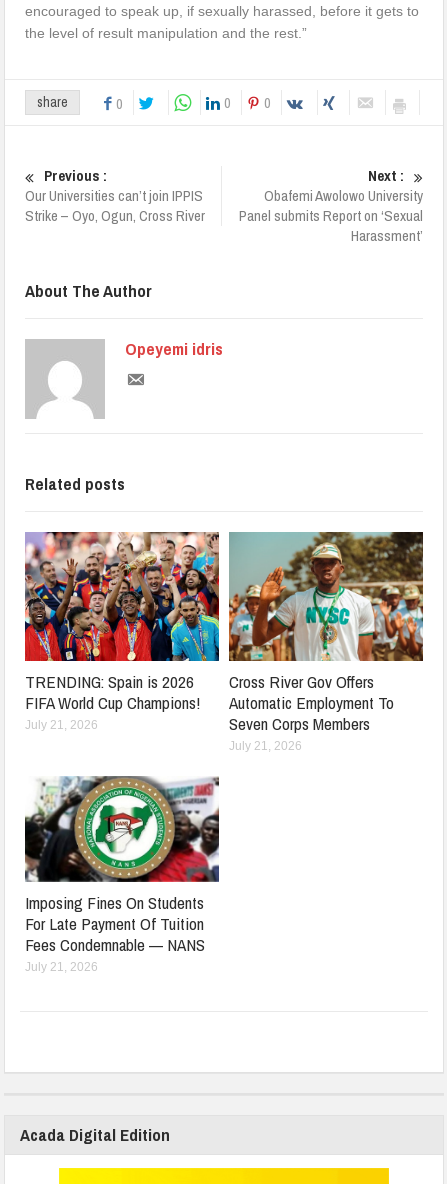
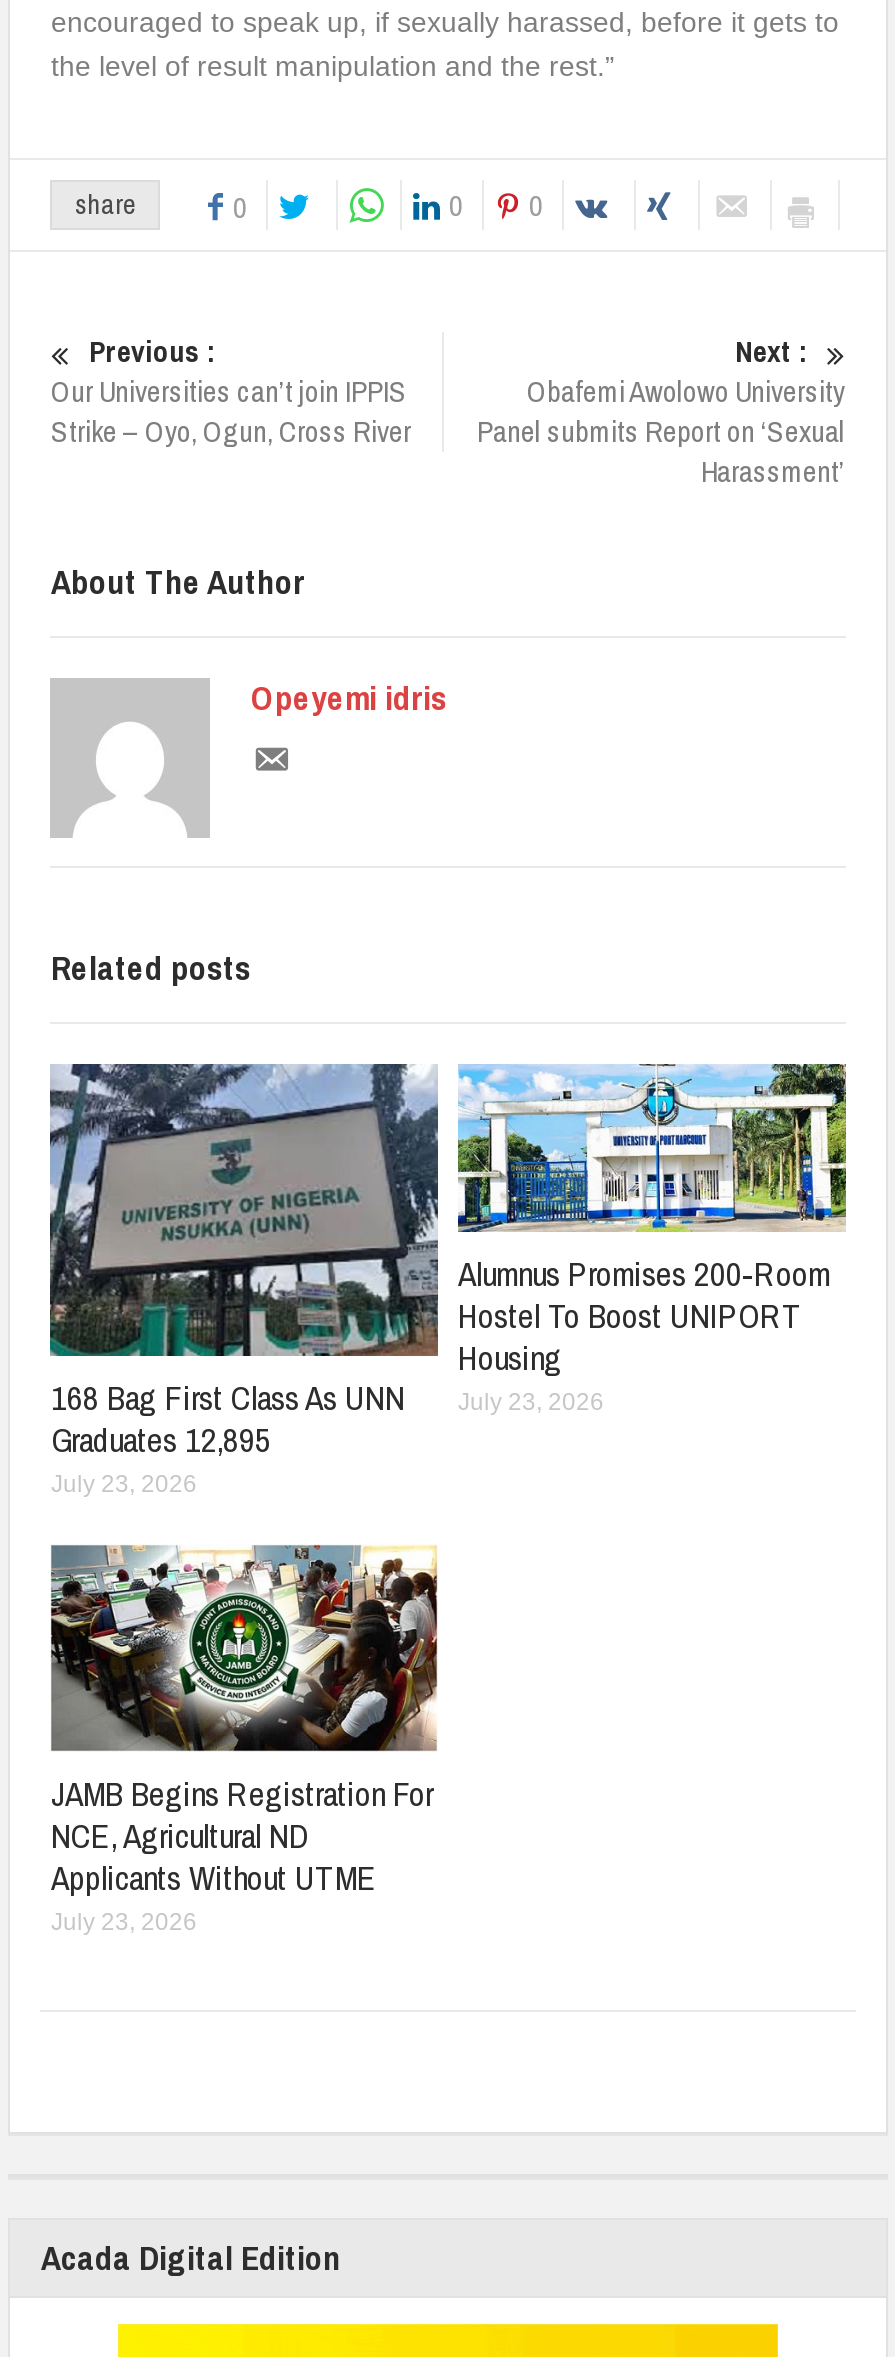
[24,531,394,753] [image] | Cross River Gov Offers | Automatic Employment To | Seven Corps Members | July 21, 2026 -> [48,1062,830,1417] [image] | Alumnus Promises 200-Room | Hostel To Boost UNIPORT | Housing | July 23, 2026
[228,531,423,618] [image] -> [456,1062,846,1236] [image]
[25,670,200,732] TRENDING: Spain is 2026 | FIFA World Cup Champions! | July 21, 2026 -> [51,1374,405,1498] 168 Bag First Class As UNN | Graduates 12,895 | July 23, 2026
[25,775,220,974] [image] | Imposing Fines On Students | For Late Payment Of Tuition | Fees Condemnable — NANS | July 21, 2026 -> [48,1542,440,1936] [image] | JAMB Begins Registration For | NCE, Agricultural ND | Applicants Without UTME | July 23, 2026

